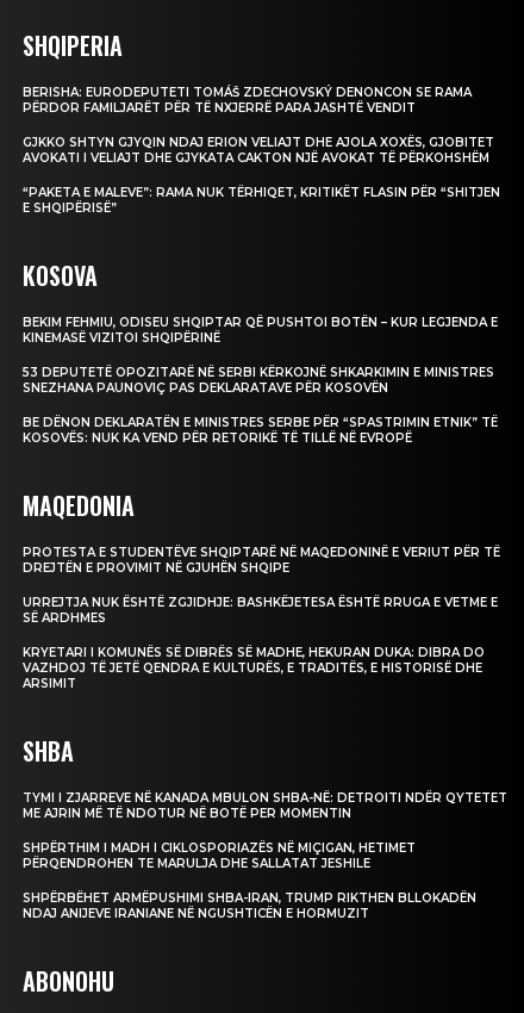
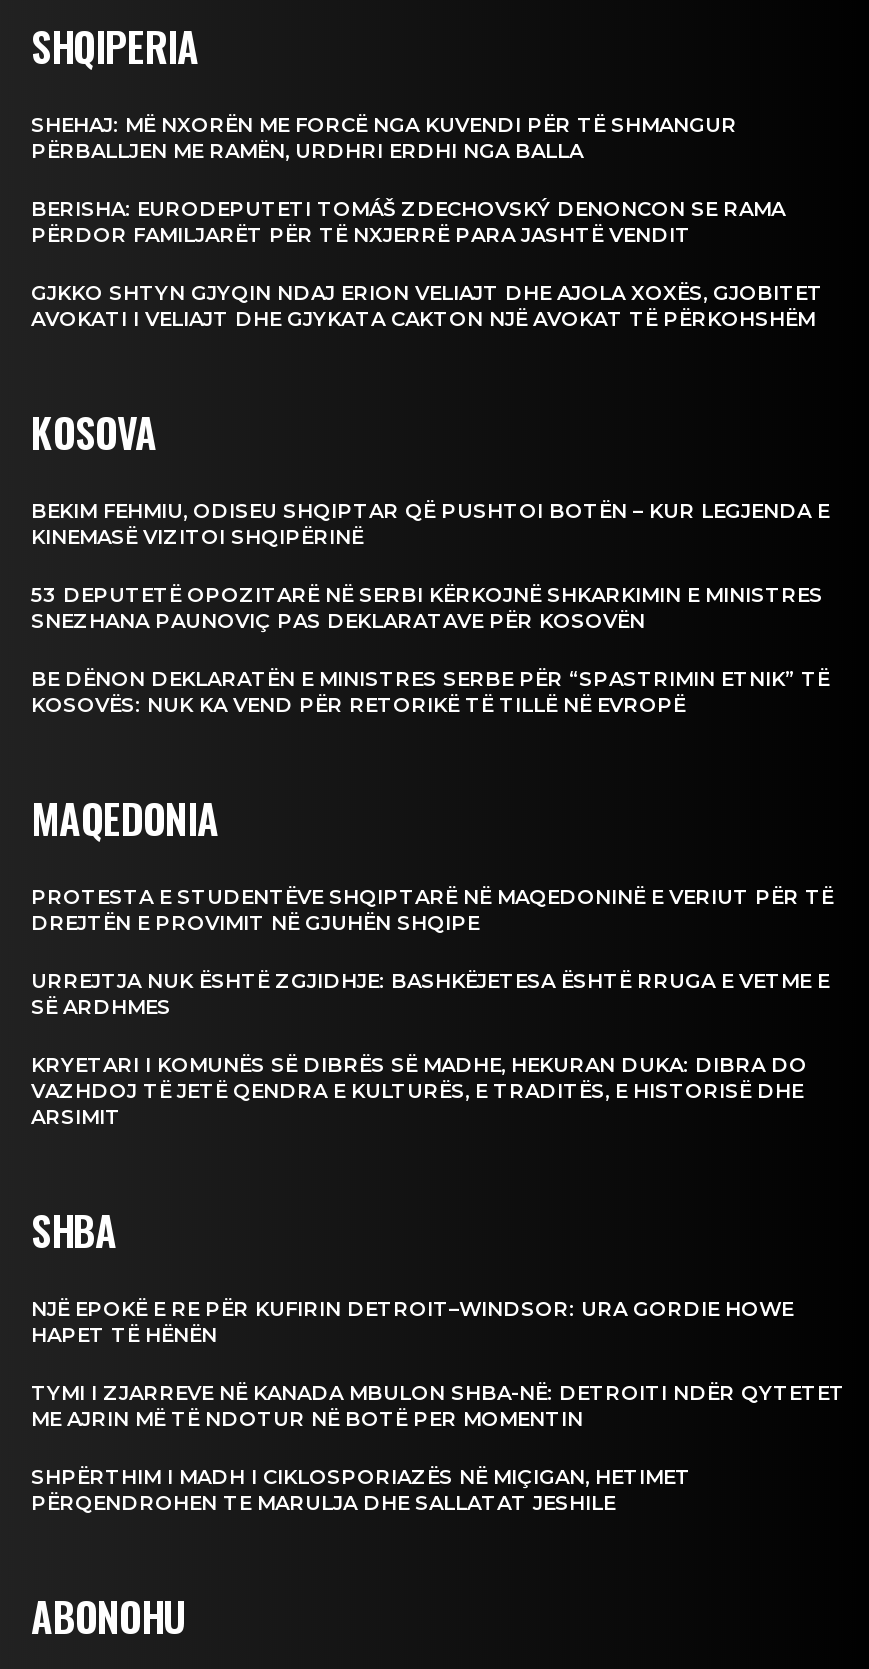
none -> [31,113,737,165] SHEHAJ: MË NXORËN ME FORCË NGA KUVENDI PËR TË SHMANGUR | PËRBALLJEN ME RAMËN, URDHRI ERDHI NGA BALLA
moved [23,85,494,166] -> [31,197,823,333]: BERISHA: EURODEPUTETI TOMÁŠ ZDECHOVSKÝ DENONCON SE RAMA | PËRDOR FAMILJARËT PËR TË NXJERRË PARA JASHTË VENDIT | GJKKO SHTYN GJYQIN NDAJ ERION VELIAJT DHE AJOLA XOXËS, GJOBITET | AVOKATI I VELIAJT DHE GJYKATA CAKTON NJË AVOKAT TË PËRKOHSHËM
[23,185,500,216] “PAKETA E MALEVE”: RAMA NUK TËRHIQET, KRITIKËT FLASIN PËR “SHITJEN | E SHQIPËRISË” -> none
none -> [31,1297,793,1349] NJË EPOKË E RE PËR KUFIRIN DETROIT–WINDSOR: URA GORDIE HOWE | HAPET TË HËNËN
moved [23,790,507,872] -> [31,1381,845,1517]: TYMI I ZJARREVE NË KANADA MBULON SHBA-NË: DETROITI NDËR QYTETET | ME AJRIN MË TË NDOTUR NË BOTË PER MOMENTIN | SHPËRTHIM I MADH I CIKLOSPORIAZËS NË MIÇIGAN, HETIMET | PËRQENDROHEN TE MARULJA DHE SALLATAT JESHILE
[23,891,476,922] SHPËRBËHET ARMËPUSHIMI SHBA-IRAN, TRUMP RIKTHEN BLLOKADËN | NDAJ ANIJEVE IRANIANE NË NGUSHTICËN E HORMUZIT -> none

